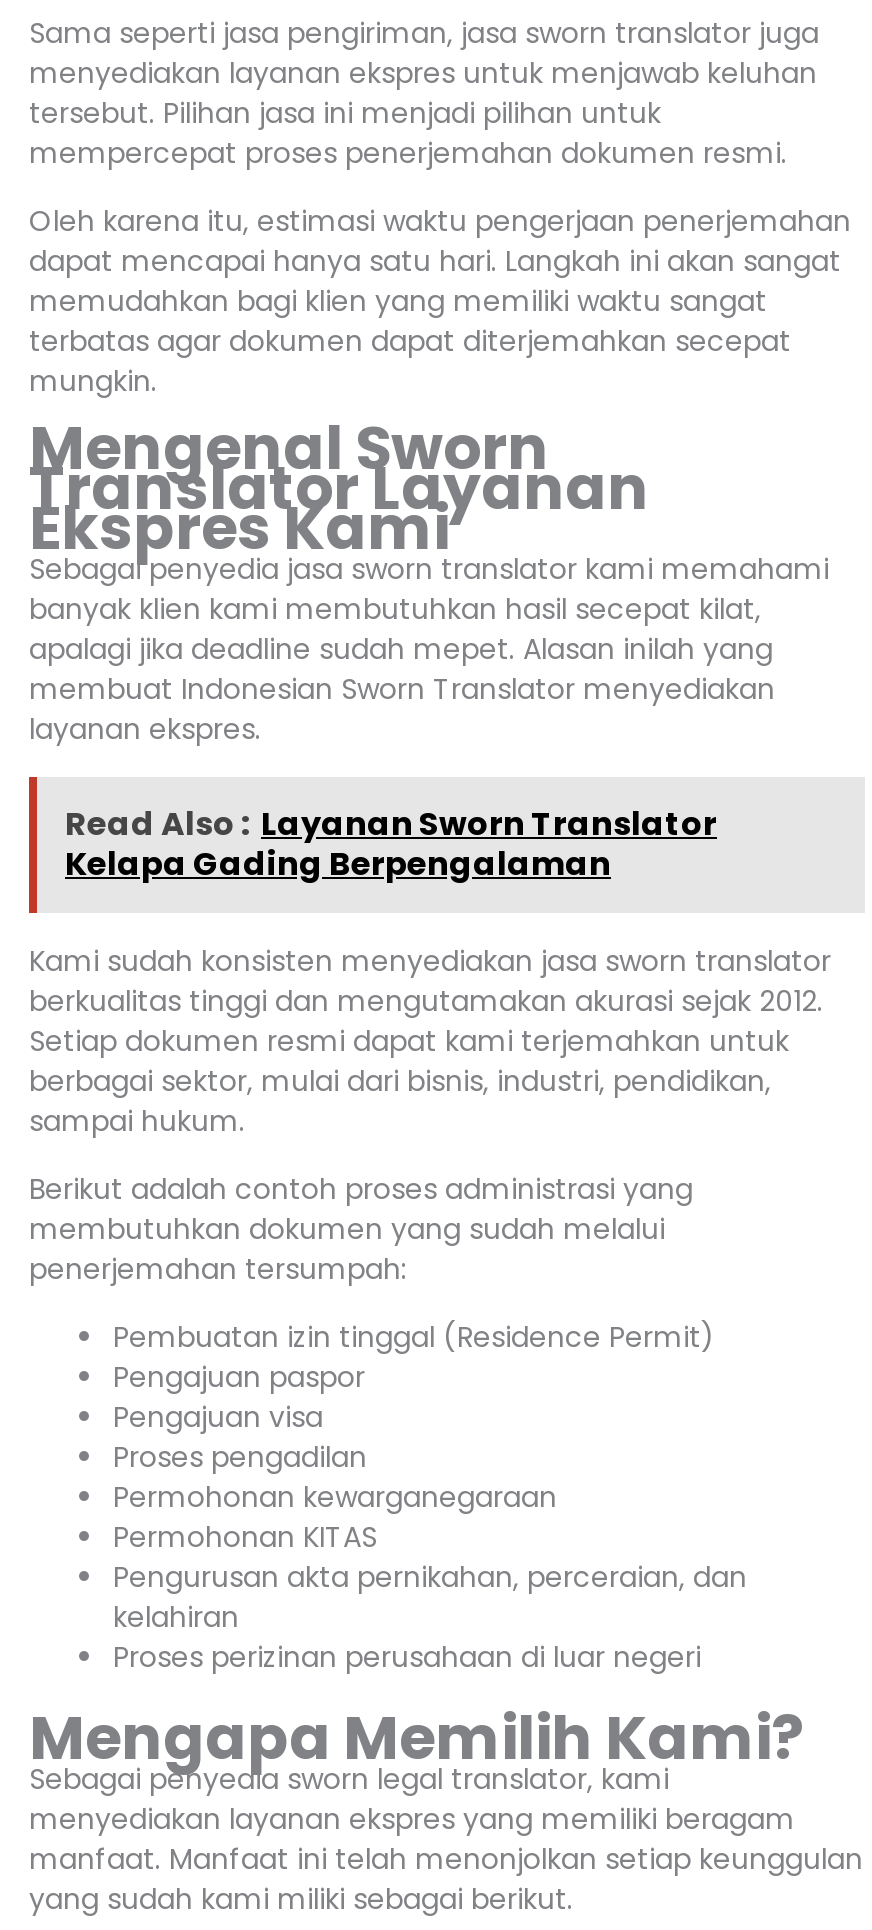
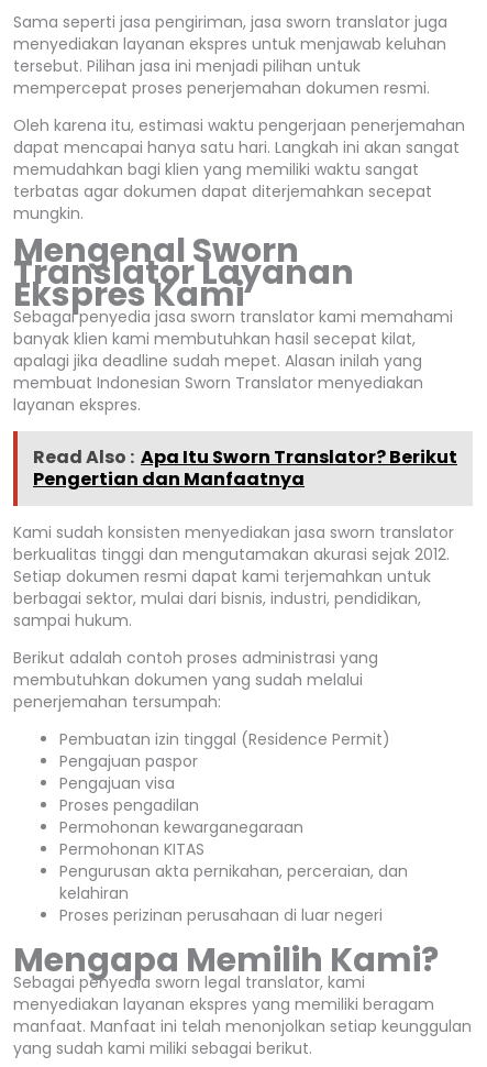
[65,801,717,887] Read Also : Layanan Sworn Translator | Kelapa Gading Berpengalaman -> [33,444,457,491] Read Also : Apa Itu Sworn Translator? Berikut | Pengertian dan Manfaatnya

